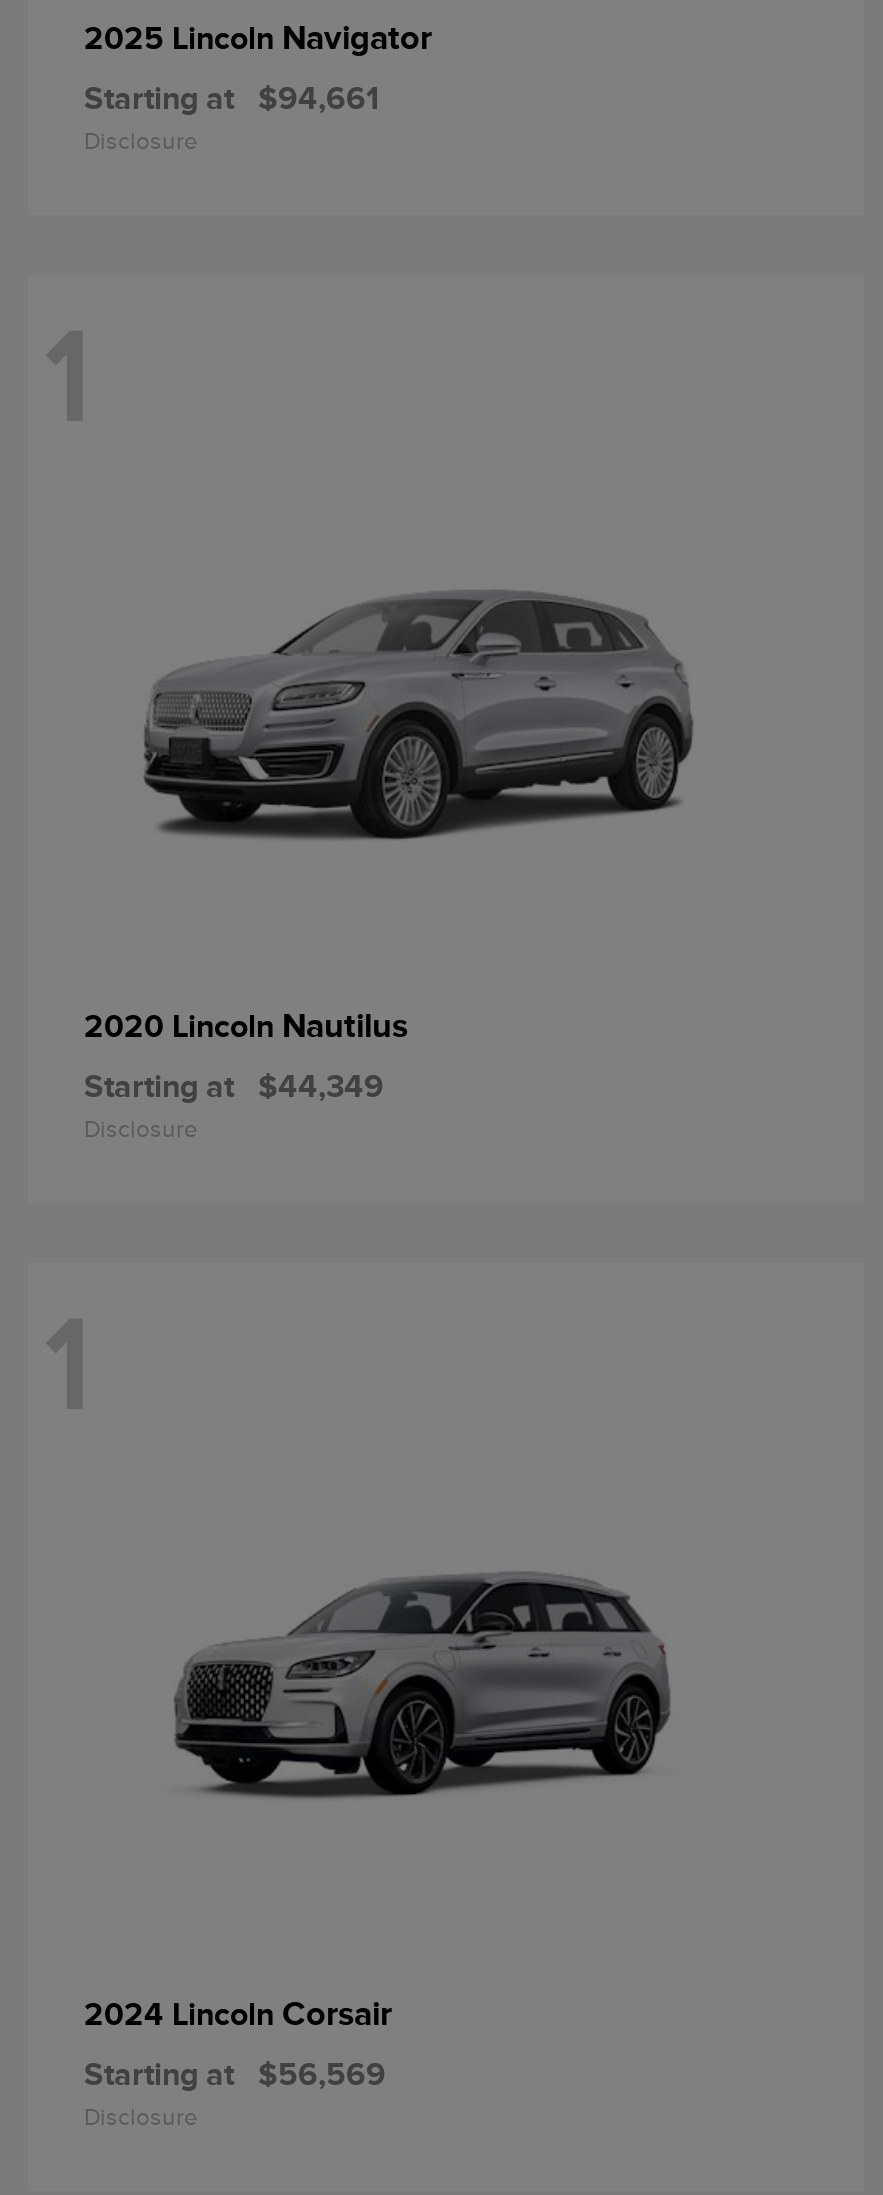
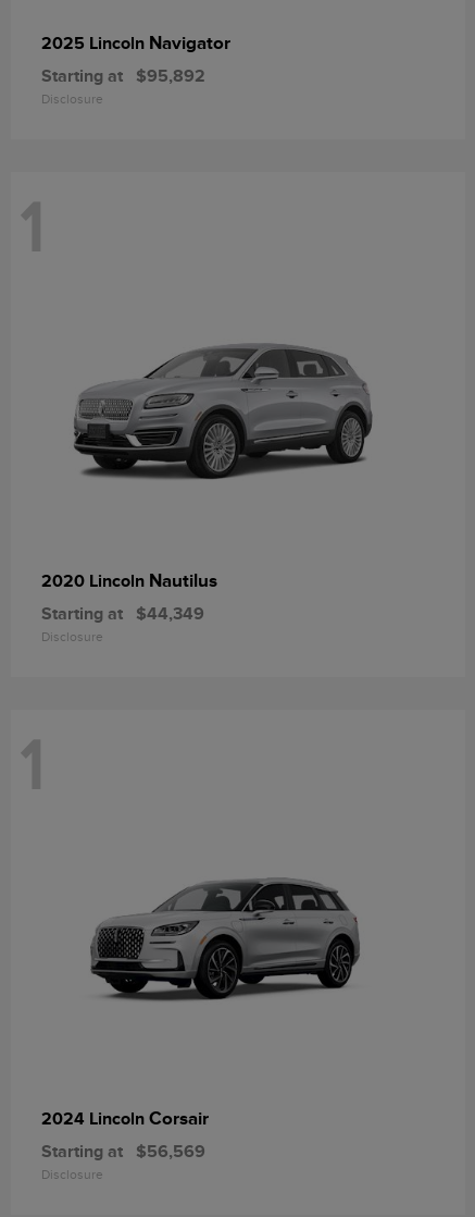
[84,80,380,116] Starting at $94,661 -> [41,66,205,86] Starting at $95,892

